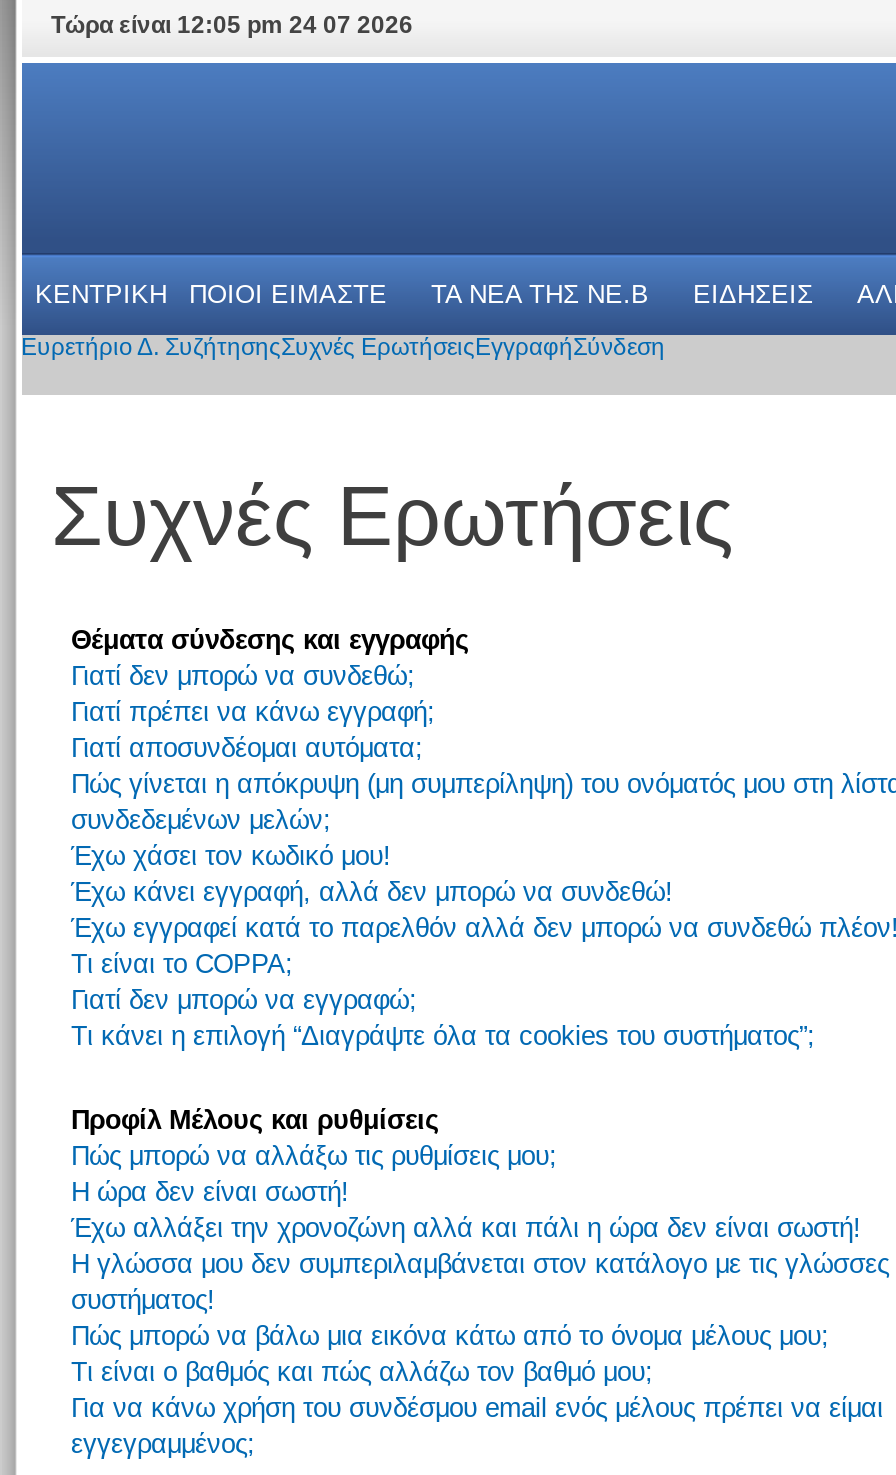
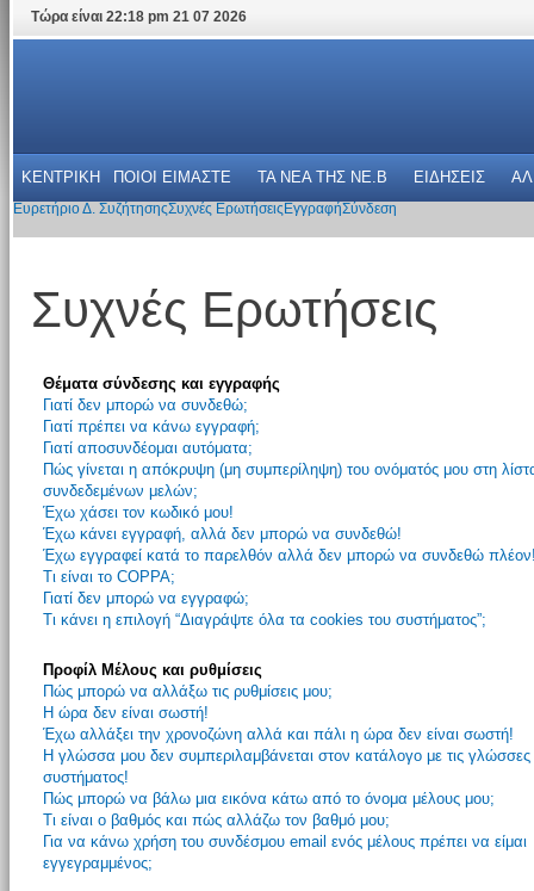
[51,11,413,39] Τώρα είναι 12:05 pm 24 07 2026 -> [30,8,246,25] Τώρα είναι 22:18 pm 21 07 2026

